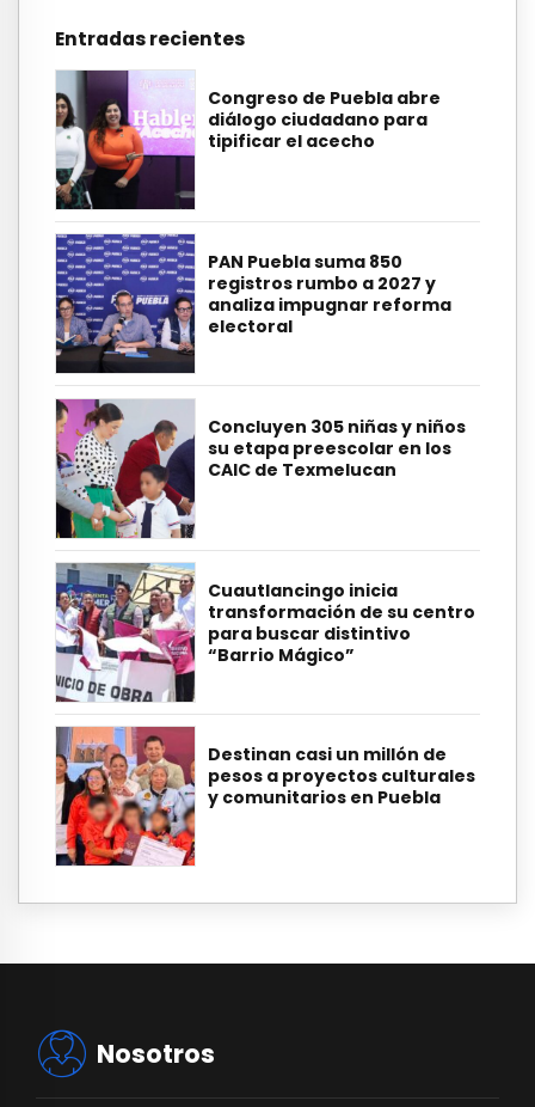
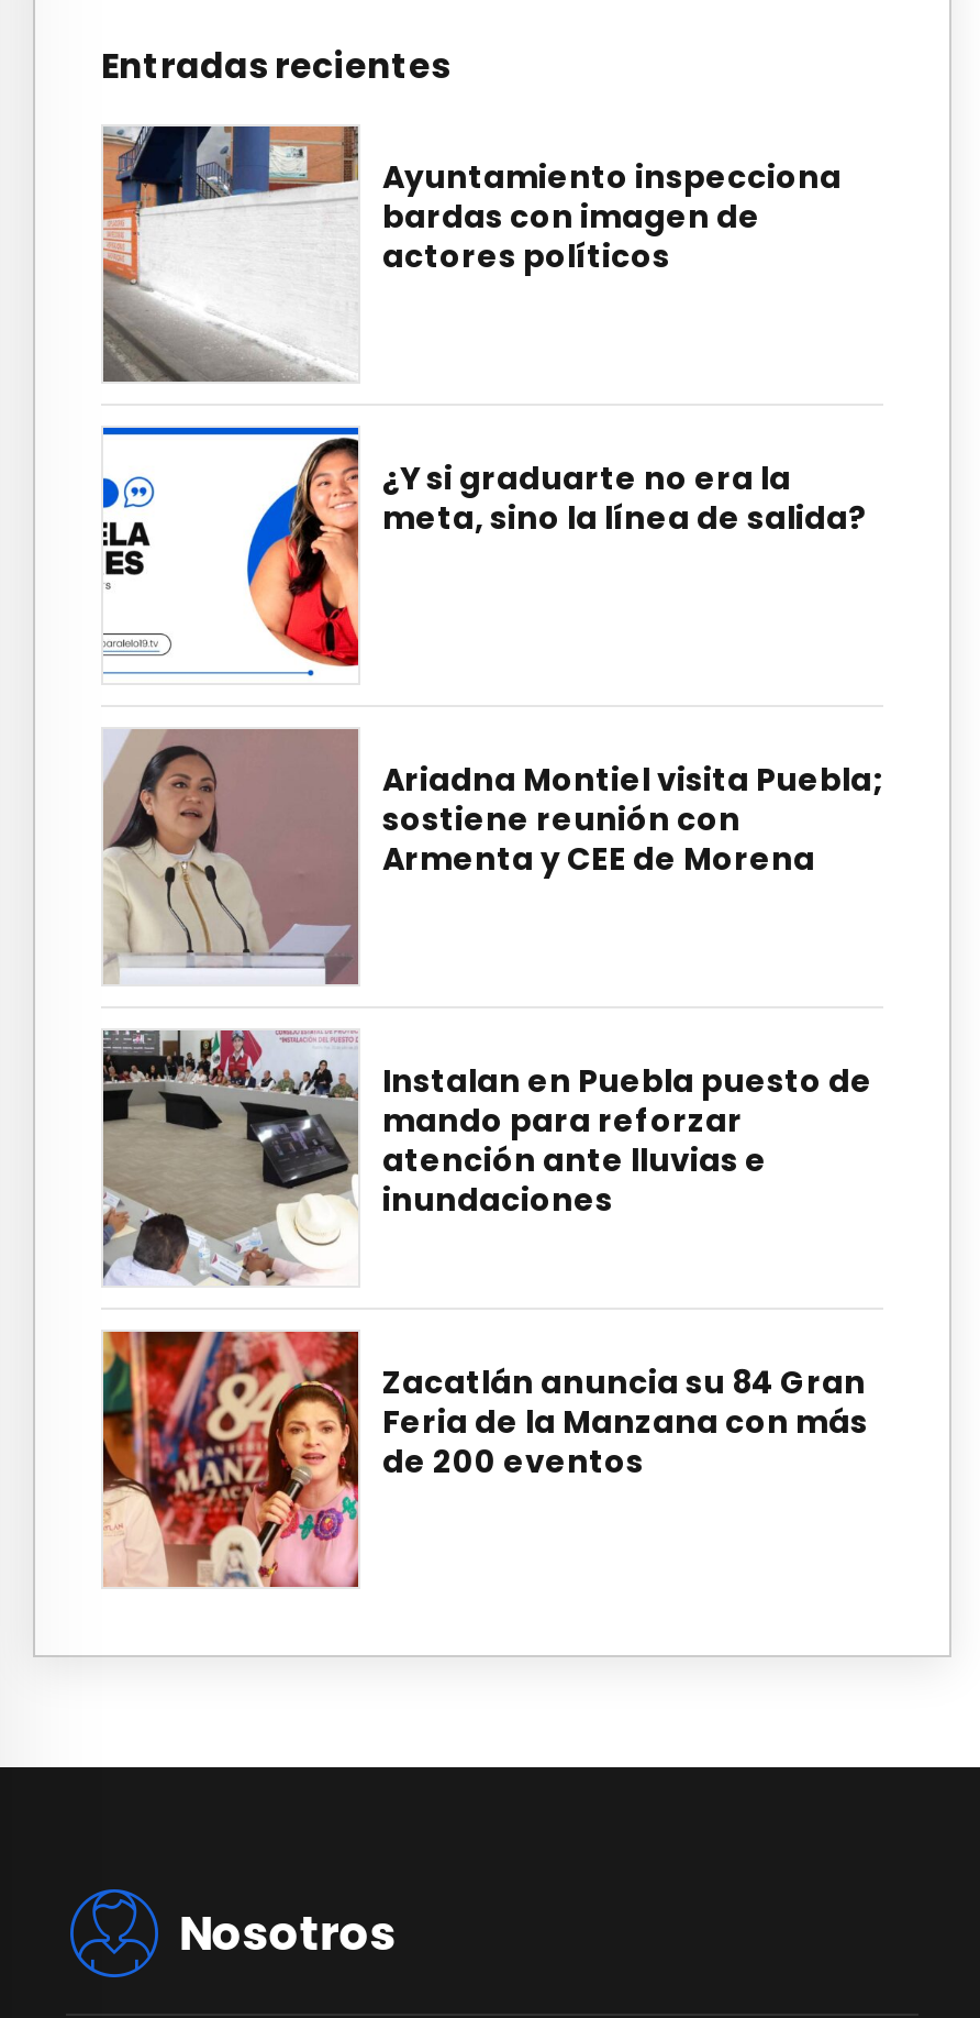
[55,69,441,210] [image] | Congreso de Puebla abre | diálogo ciudadano para | tipificar el acecho -> [101,123,842,383] [image] | Ayuntamiento inspecciona | bardas con imagen de | actores políticos
[55,233,451,374] [image] | PAN Puebla suma 850 | registros rumbo a 2027 y | analiza impugnar reforma | electoral -> [101,424,868,682] [image] | ¿Y si graduarte no era la | meta, sino la línea de salida?
[55,398,466,539] [image] | Concluyen 305 niñas y niños | su etapa preescolar en los | CAIC de Texmelucan -> [103,728,883,985] [image] | Ariadna Montiel visita Puebla; | sostiene reunión con | Armenta y CEE de Morena
[55,563,475,703] [image] | Cuautlancingo inicia | transformación de su centro | para buscar distintivo | “Barrio Mágico” -> [101,1029,872,1287] [image] | Instalan en Puebla puesto de | mando para reforzar | atención ante lluvias e | inundaciones
[55,726,475,867] [image] | Destinan casi un millón de | pesos a proyectos culturales | y comunitarios en Puebla -> [101,1328,868,1588] [image] | Zacatlán anuncia su 84 Gran | Feria de la Manzana con más | de 200 eventos

